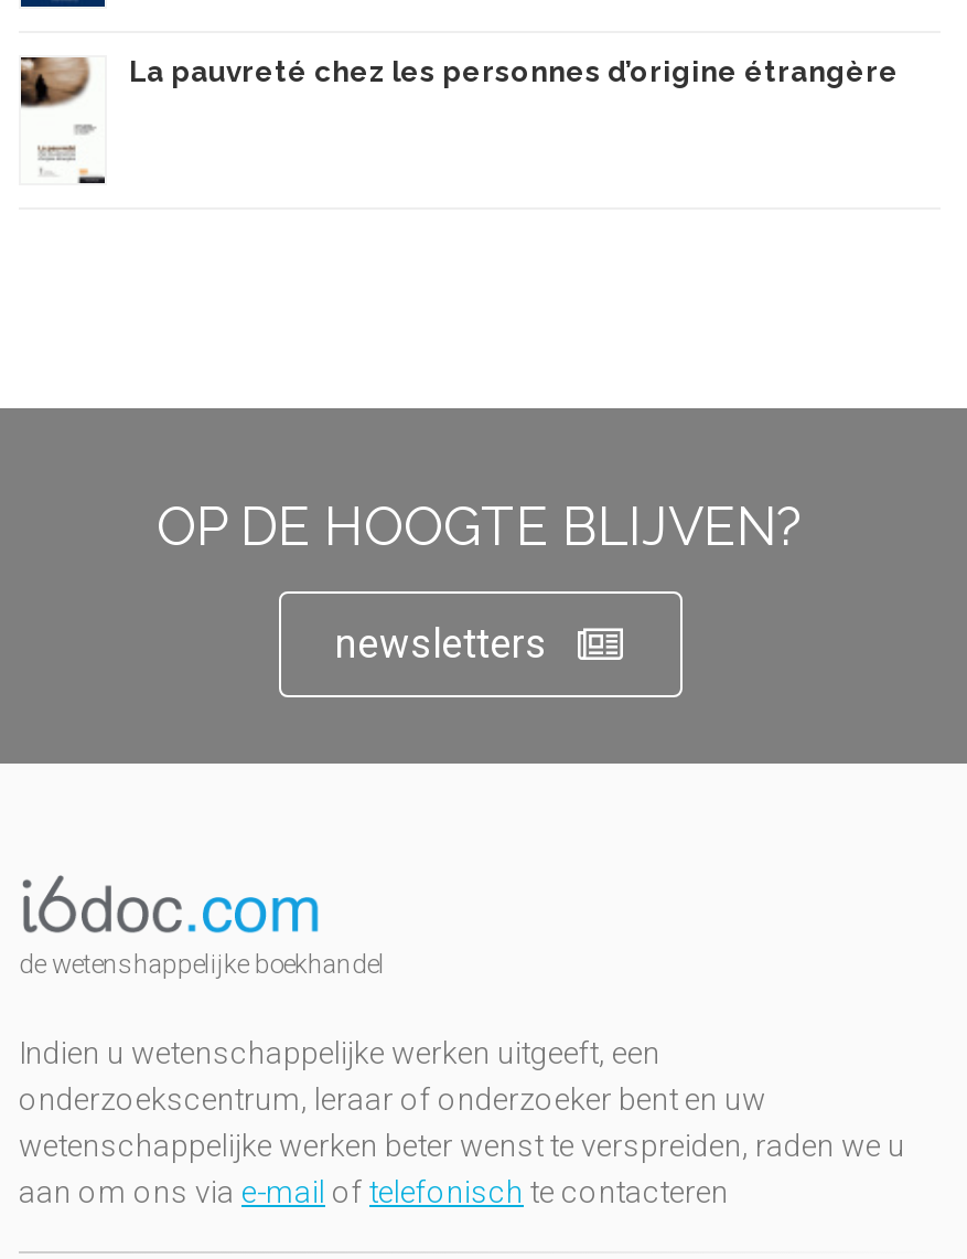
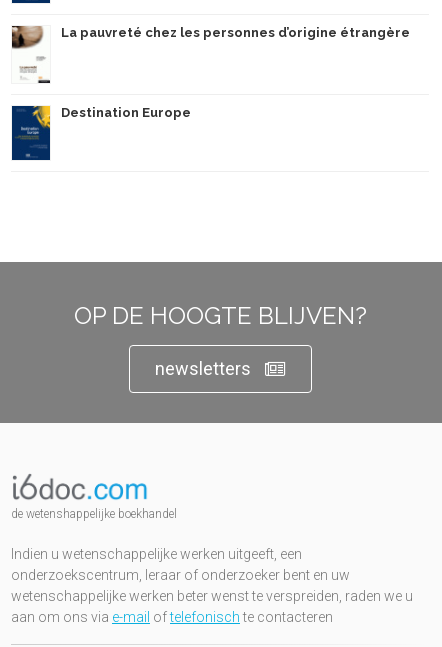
none -> [11,104,191,161] [image] | Destination Europe

